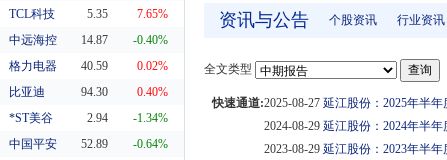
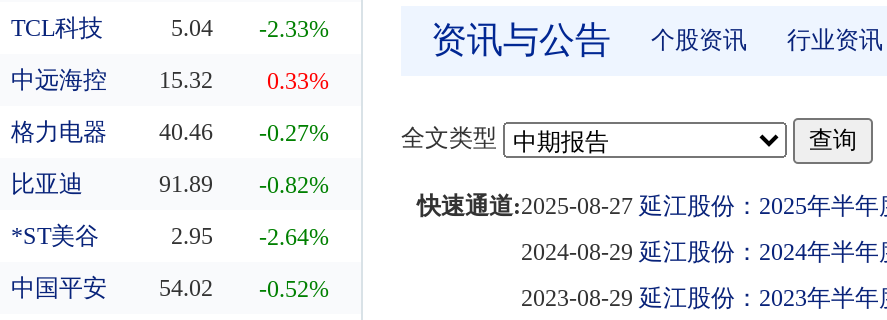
[87,7,108,21] 5.35 -> [171,14,213,42] 5.04
[137,7,168,21] 7.65% -> [259,14,329,42] -2.33%
[81,33,108,47] 14.87 -> [159,66,213,94] 15.32
[133,33,168,47] -0.40% -> [267,66,329,94] 0.33%
[81,59,108,73] 40.59 -> [159,118,213,146] 40.46
[137,59,168,73] 0.02% -> [259,118,329,146] -0.27%
[81,85,108,99] 94.30 -> [159,170,213,198] 91.89
[137,85,168,99] 0.40% -> [259,170,329,198] -0.82%
[87,111,108,125] 2.94 -> [171,222,213,250] 2.95
[133,111,168,125] -1.34% -> [259,222,329,250] -2.64%
[81,137,108,151] 52.89 -> [159,274,213,302] 54.02
[133,137,168,151] -0.64% -> [259,274,329,302] -0.52%

